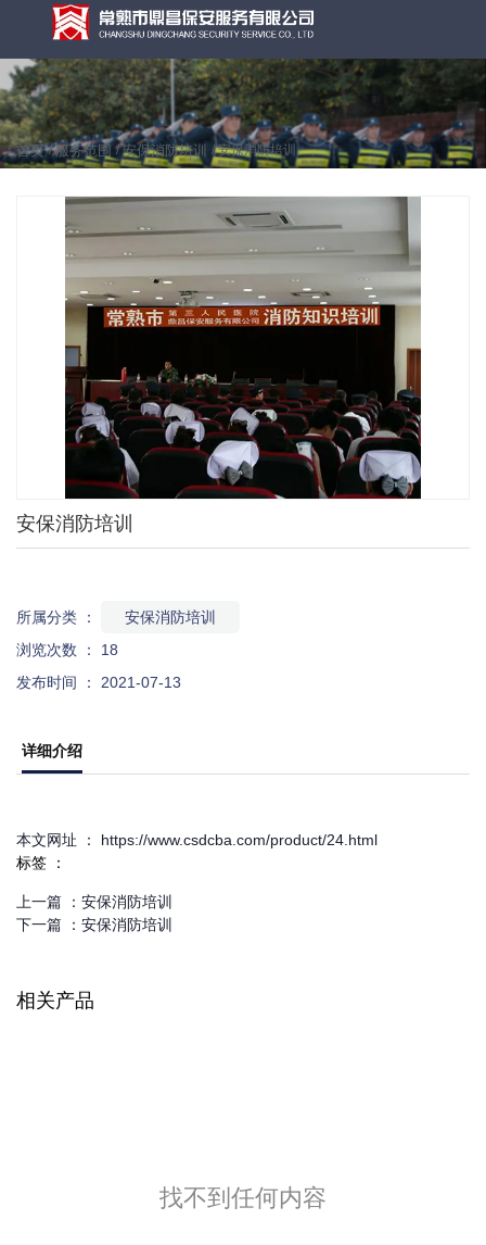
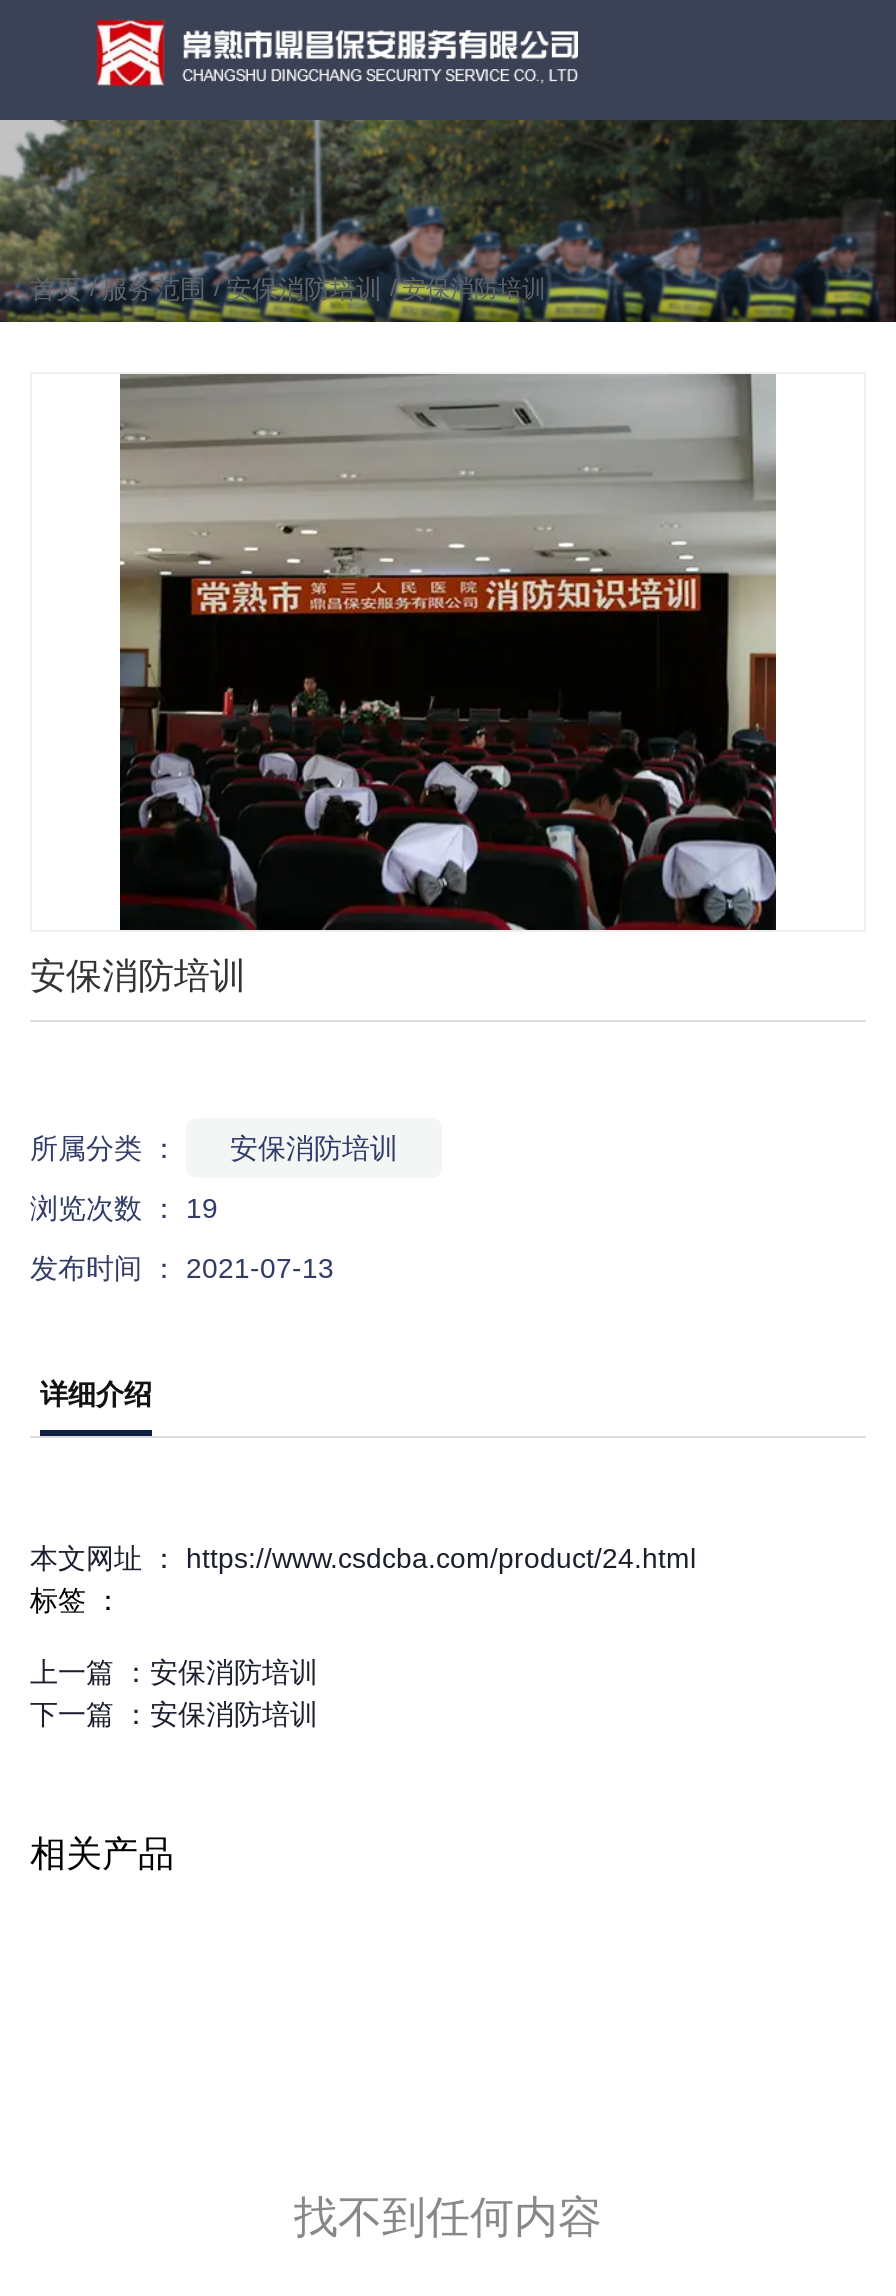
[16,641,118,659] 浏览次数 ：18 -> [30,1193,218,1225] 浏览次数 ：19

